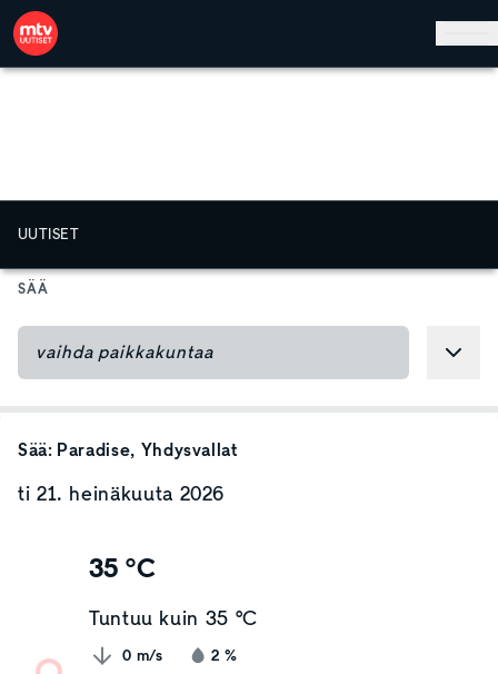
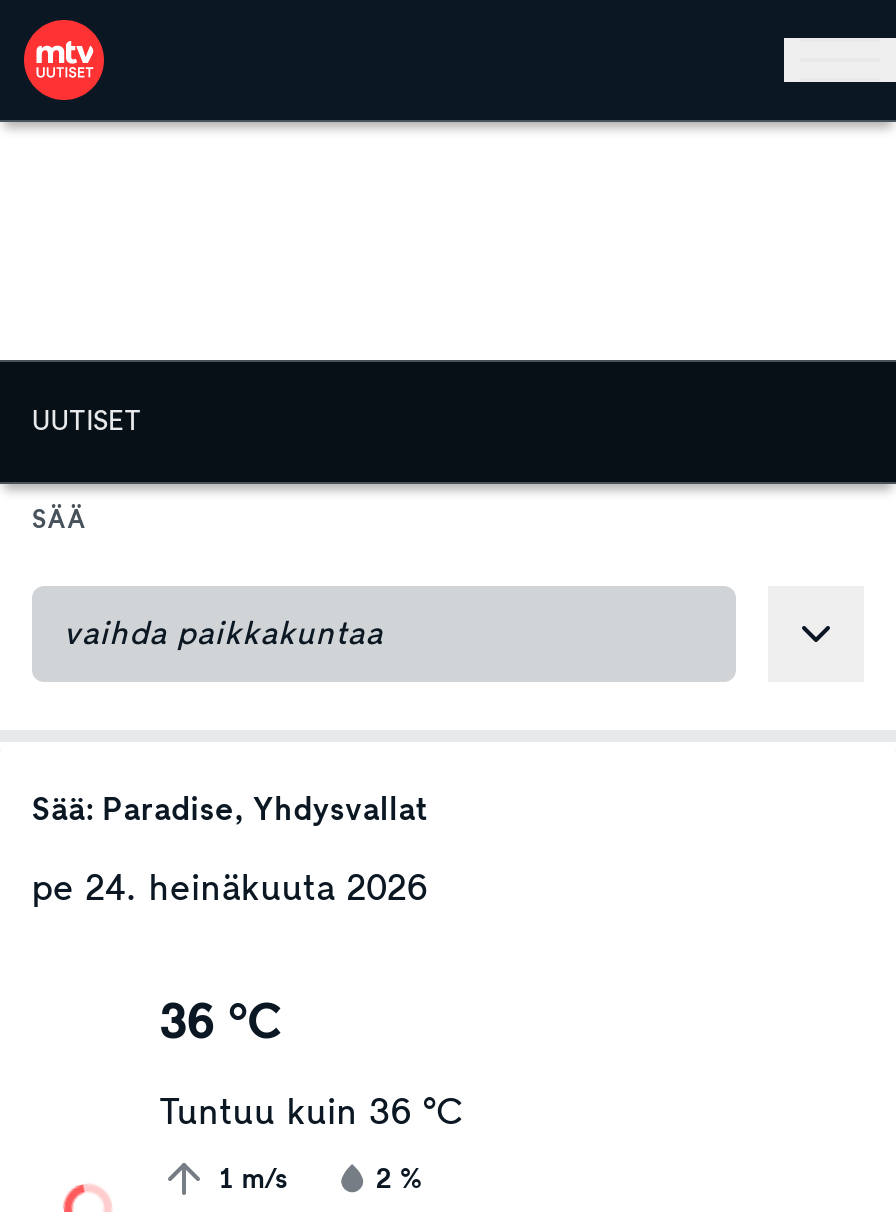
[18,480,225,507] ti 21. heinäkuuta 2026 -> [32,864,428,912] pe 24. heinäkuuta 2026
[89,551,156,587] 35 °C -> [160,990,283,1056] 36 °C
[89,605,258,632] Tuntuu kuin 35 °C -> [160,1088,464,1136] Tuntuu kuin 36 °C
[122,645,162,666] 0 m/s -> [220,1160,288,1198] 1 m/s

